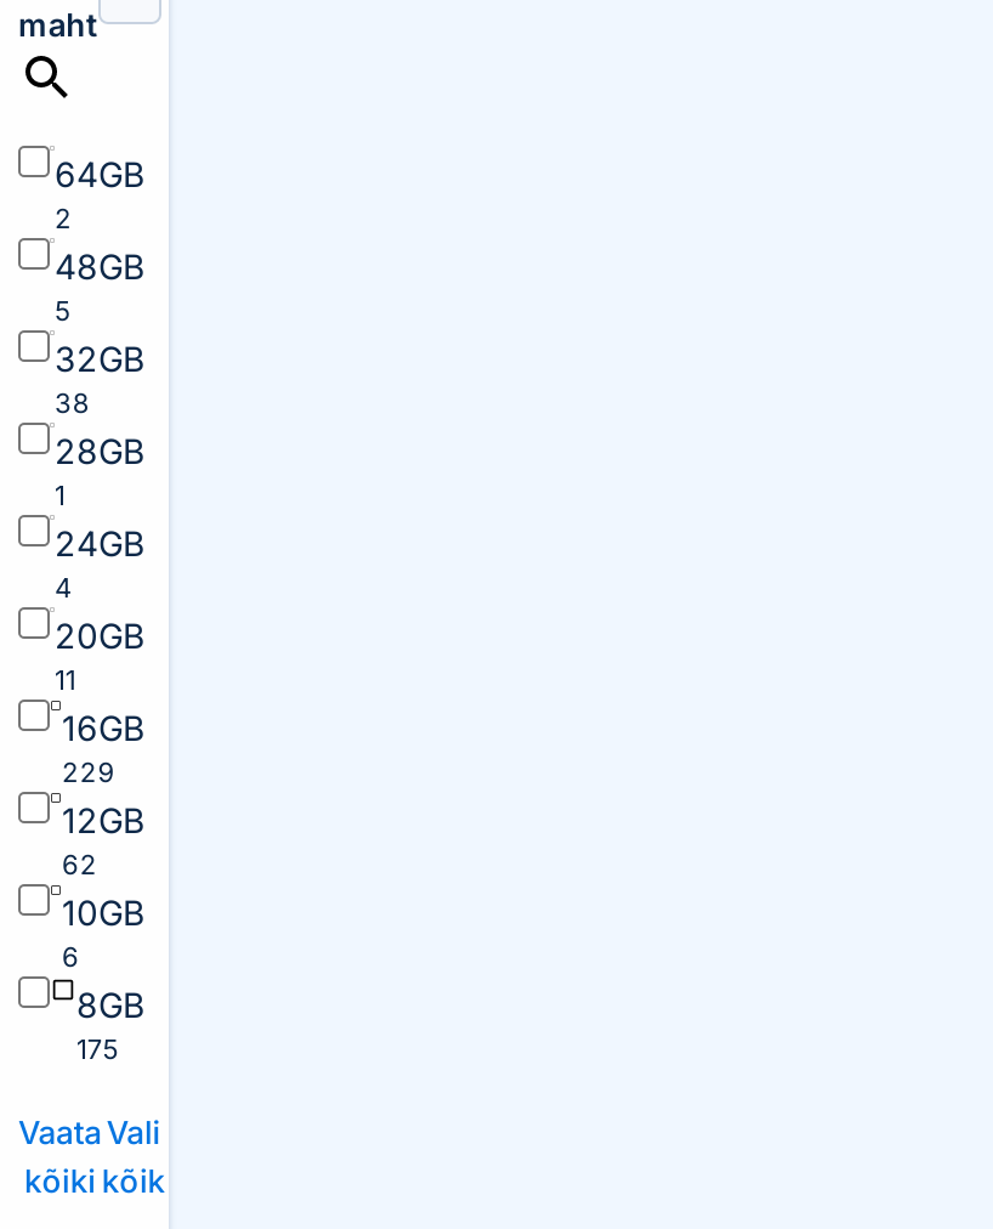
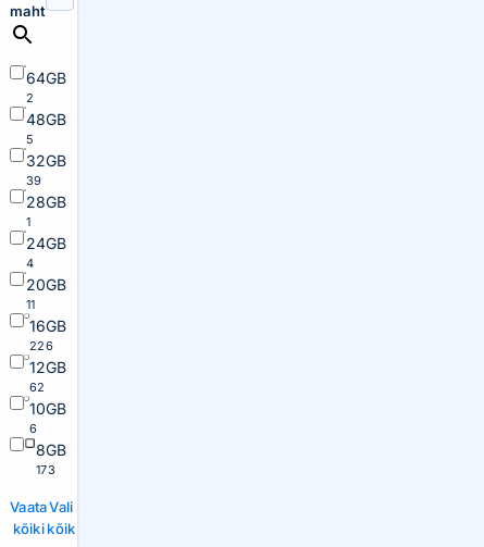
[55,386,91,420] 38 -> [26,173,42,188] 39
[62,755,116,789] 229 -> [29,338,54,353] 226
[76,1032,121,1066] 175 -> [36,462,56,477] 173

